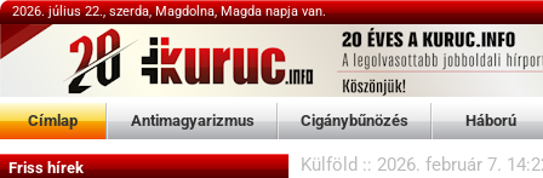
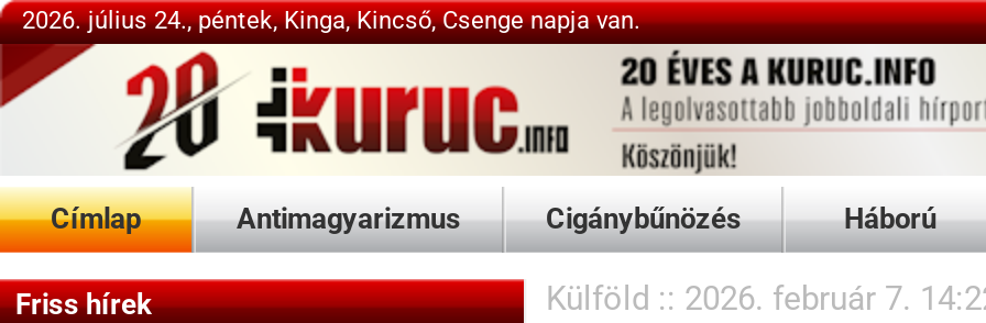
[12,4,326,19] 2026. július 22., szerda, Magdolna, Magda napja van. -> [22,7,640,35] 2026. július 24., péntek, Kinga, Kincső, Csenge napja van.

